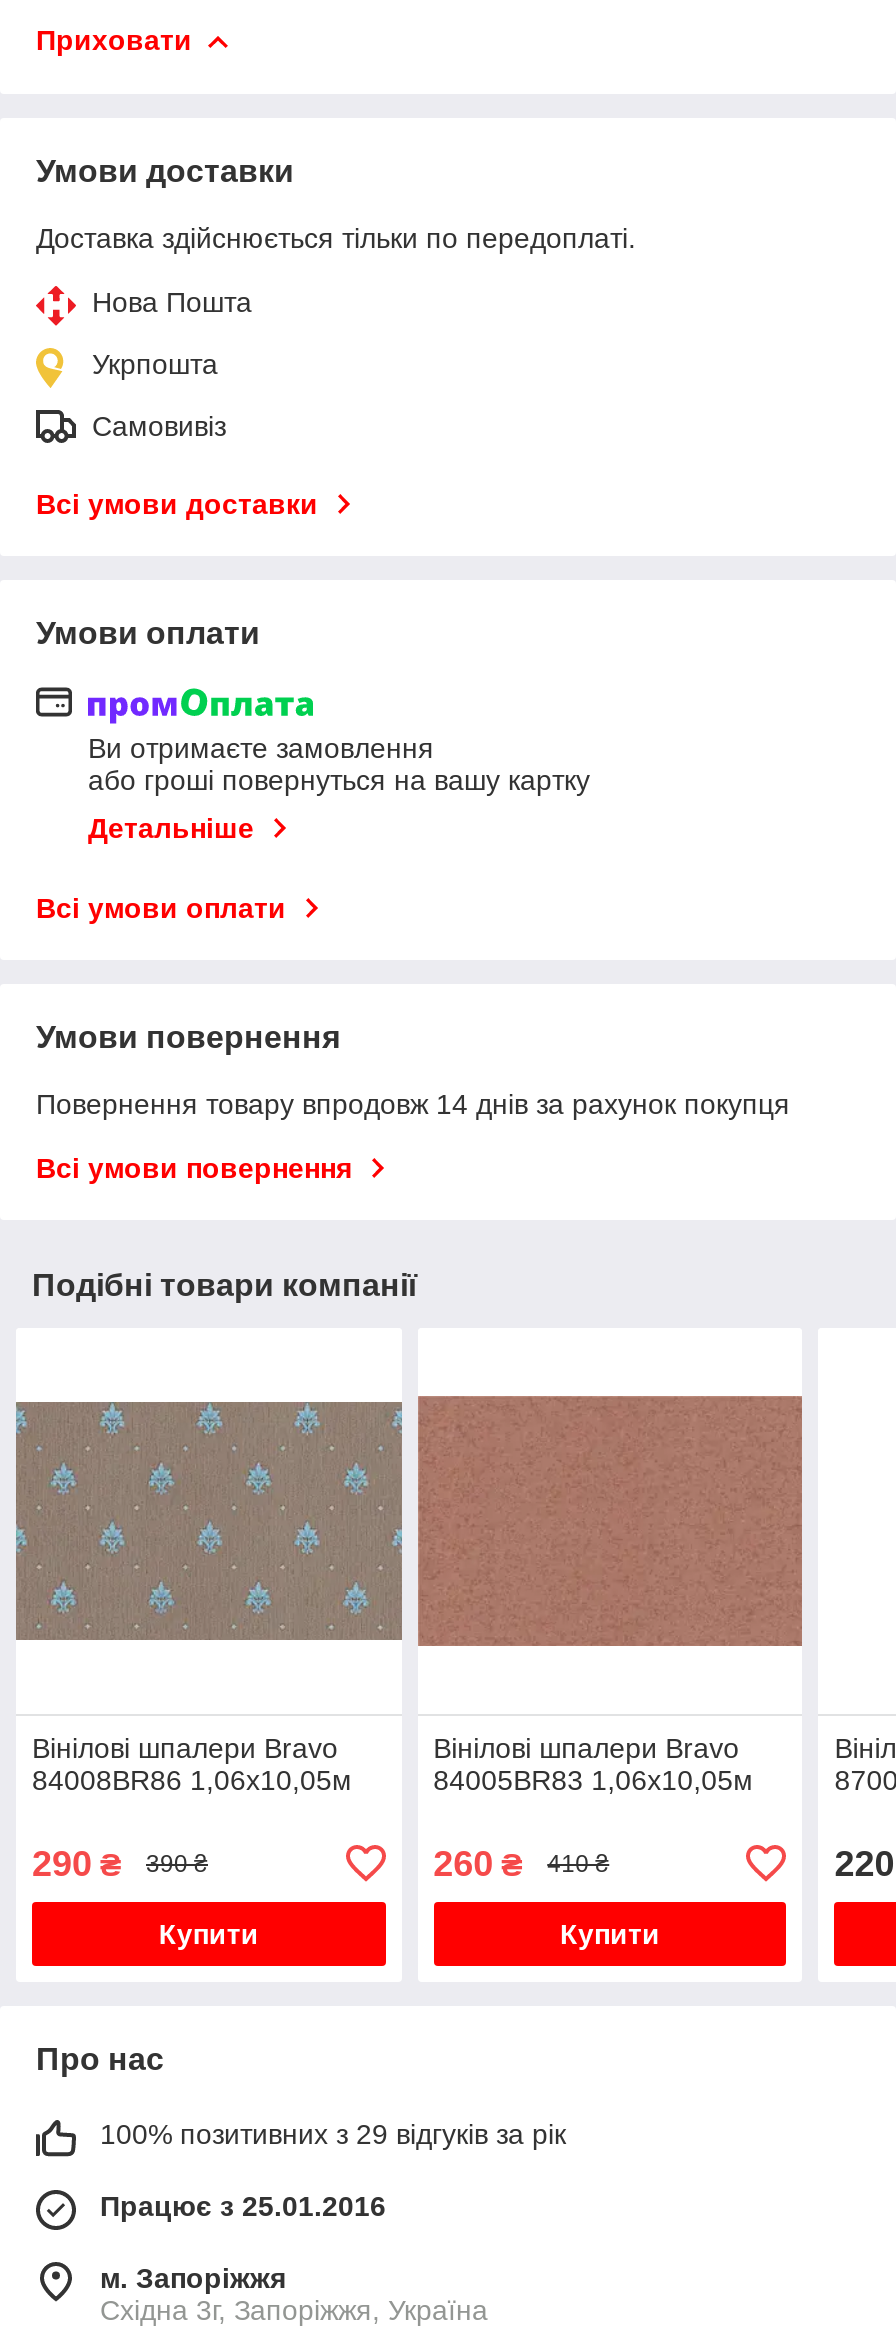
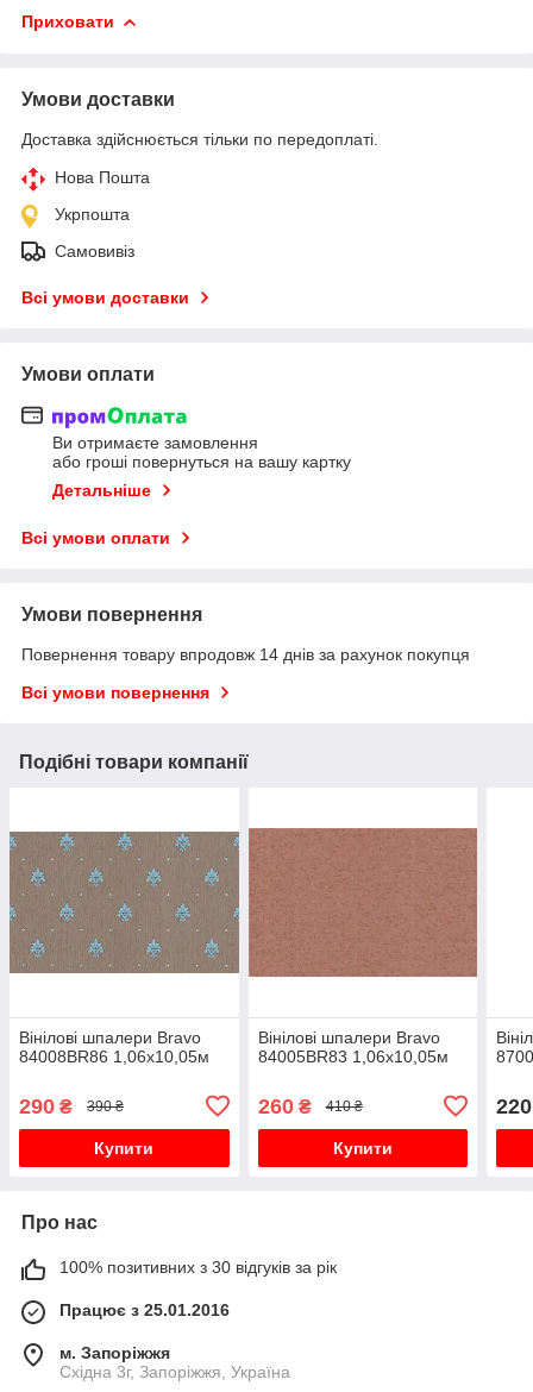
[100,2118,566,2150] 100% позитивних з 29 відгуків за рік -> [59,1257,337,1276] 100% позитивних з 30 відгуків за рік

